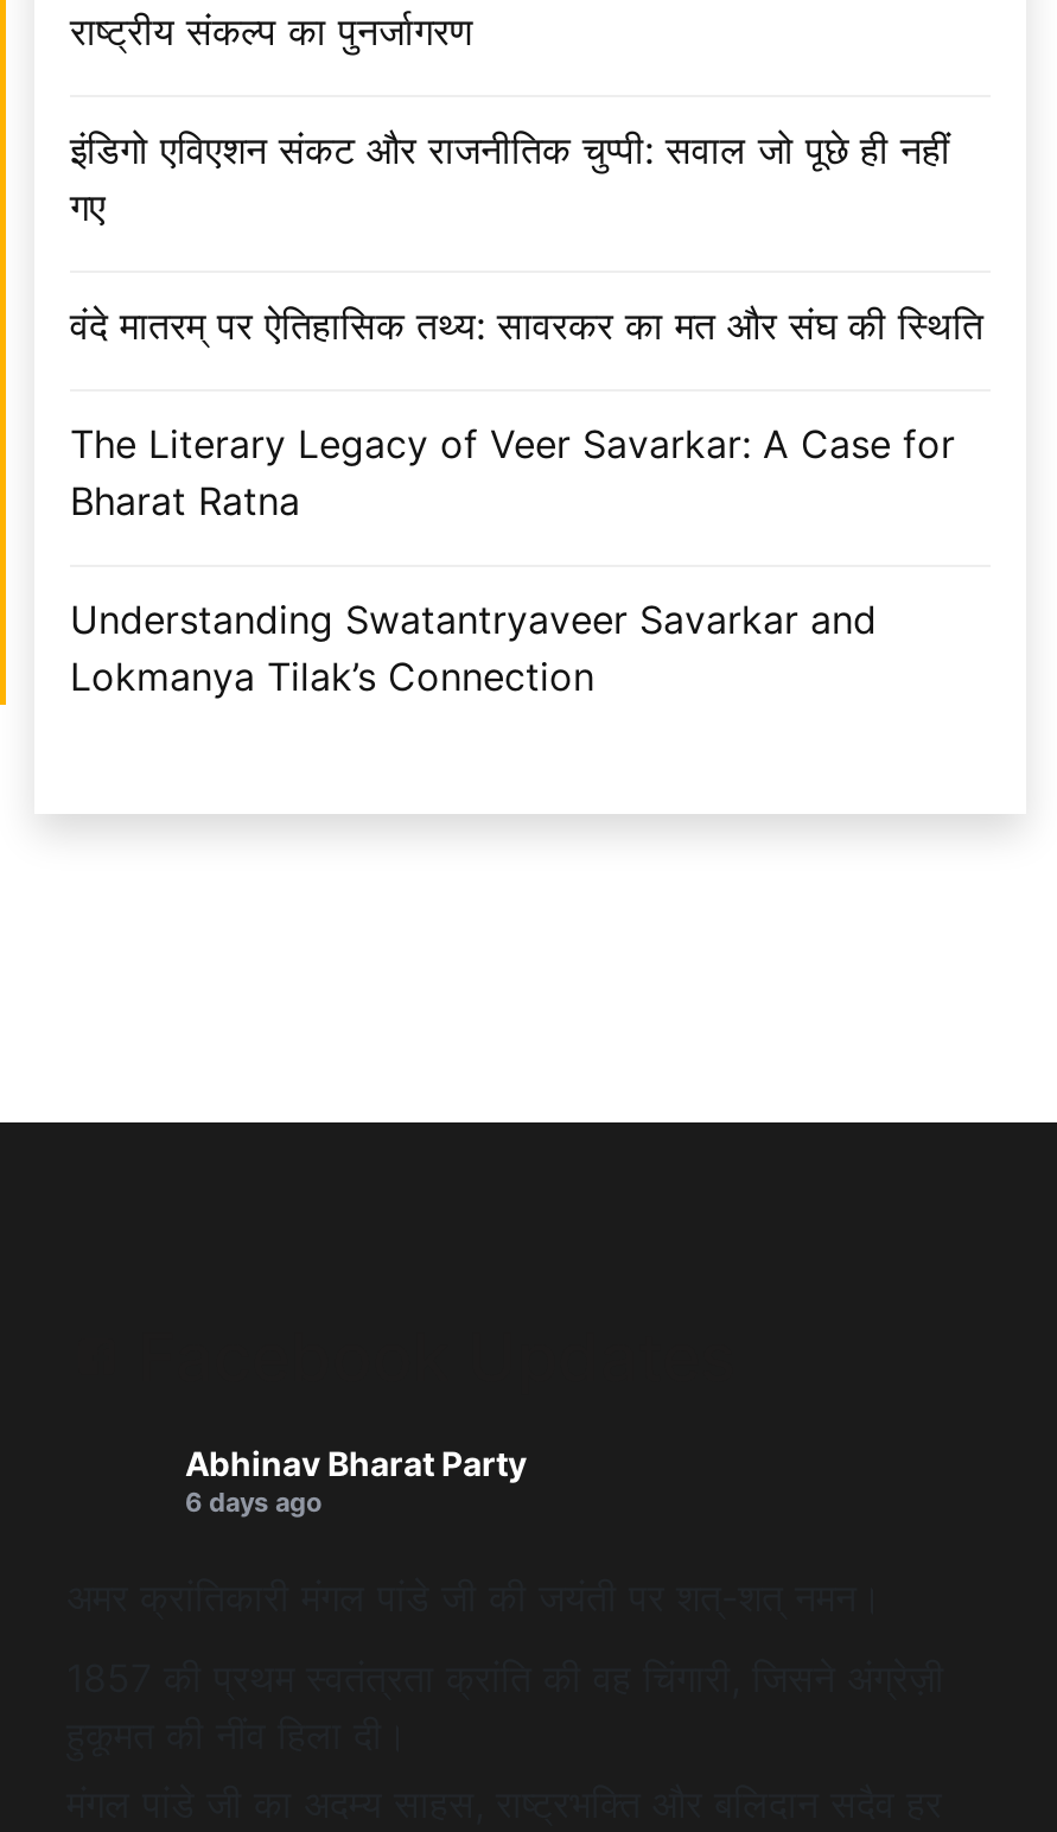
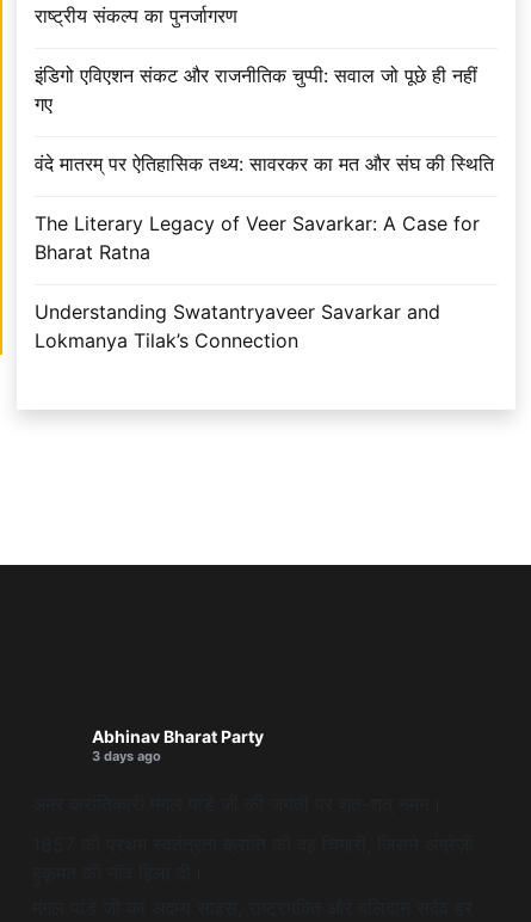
[185,1486,322,1519] 6 days ago -> [92,748,162,764] 3 days ago

